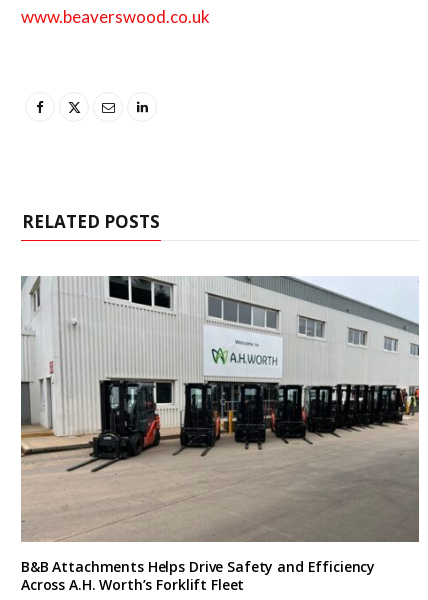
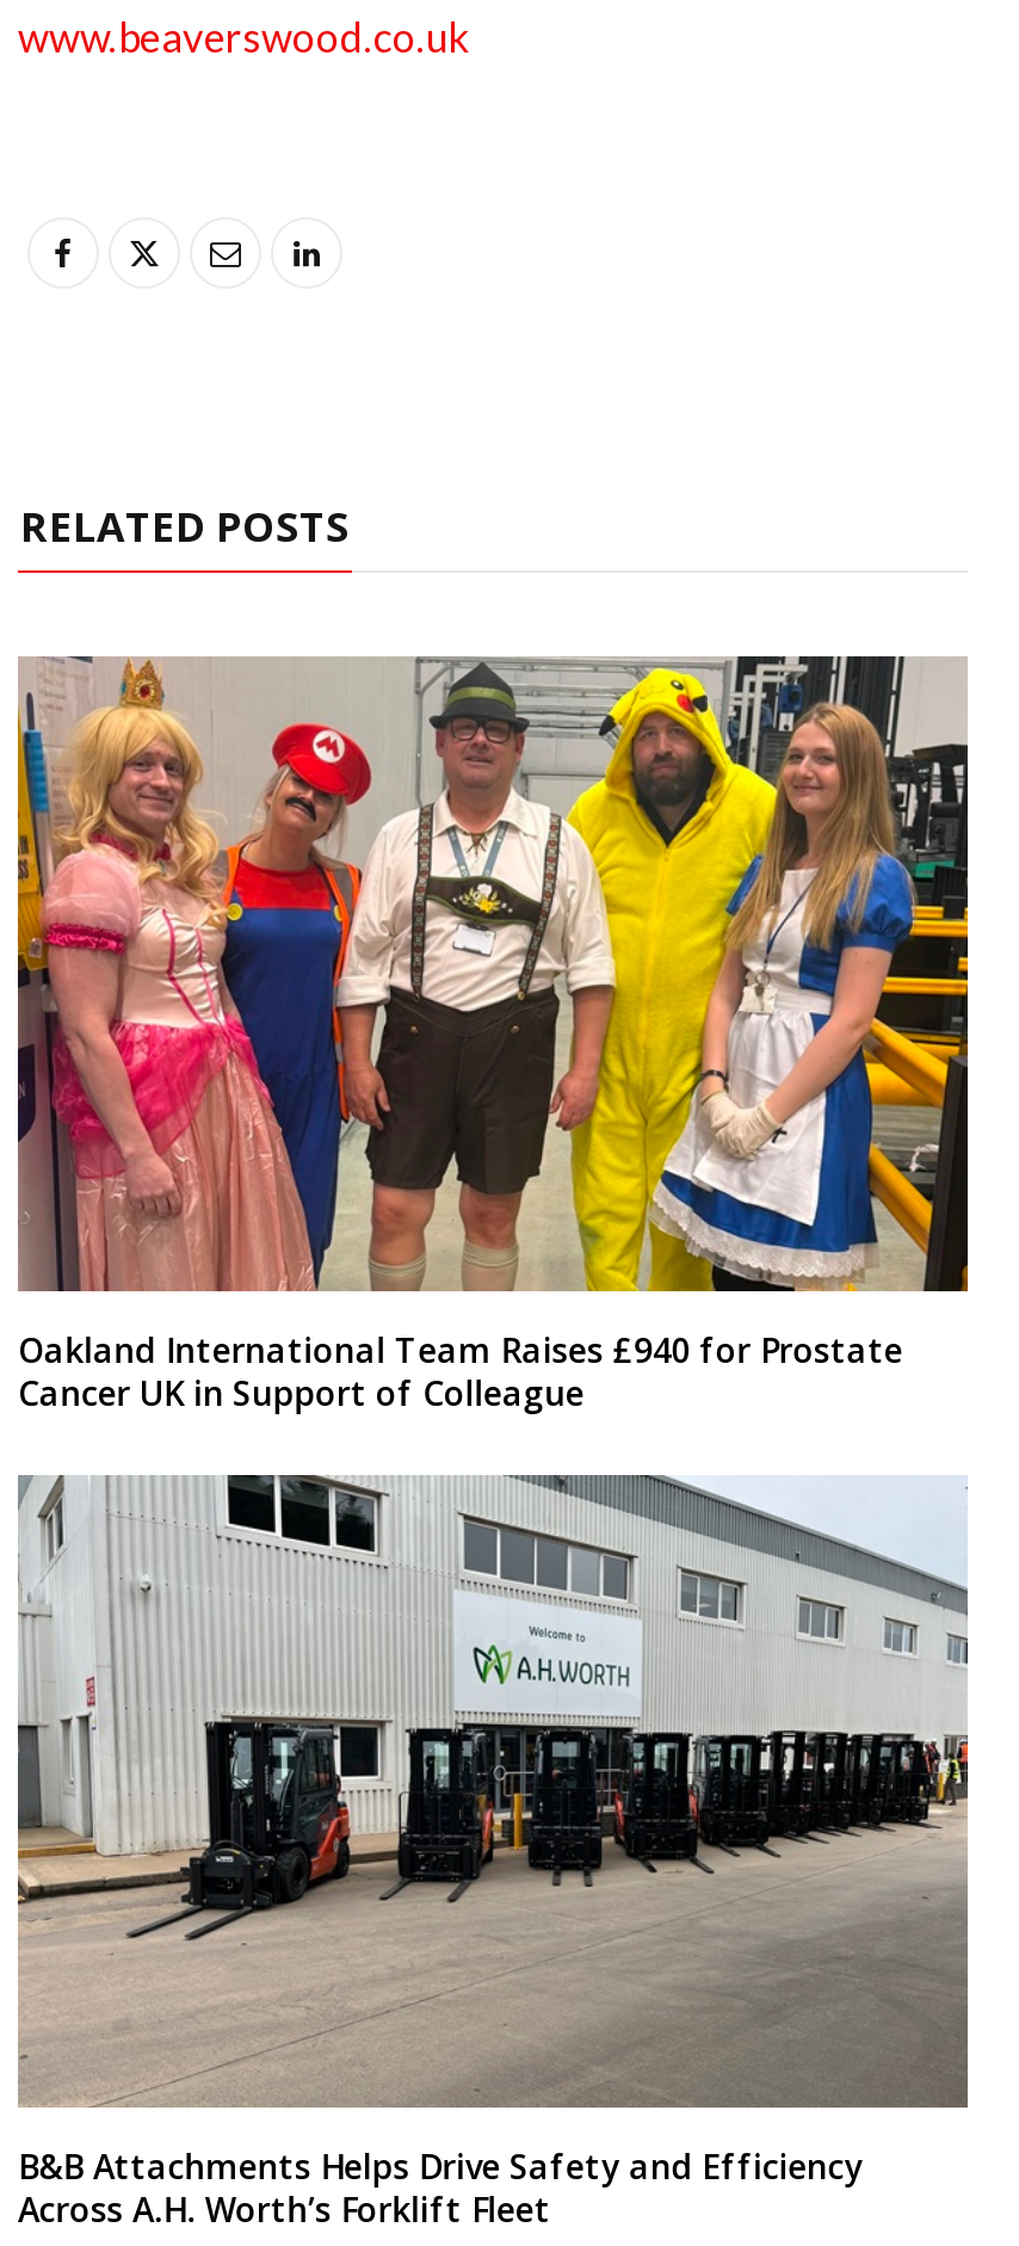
none -> [16,654,970,1415] [image] | Oakland International Team Raises £940 for Prostate | Cancer UK in Support of Colleague

